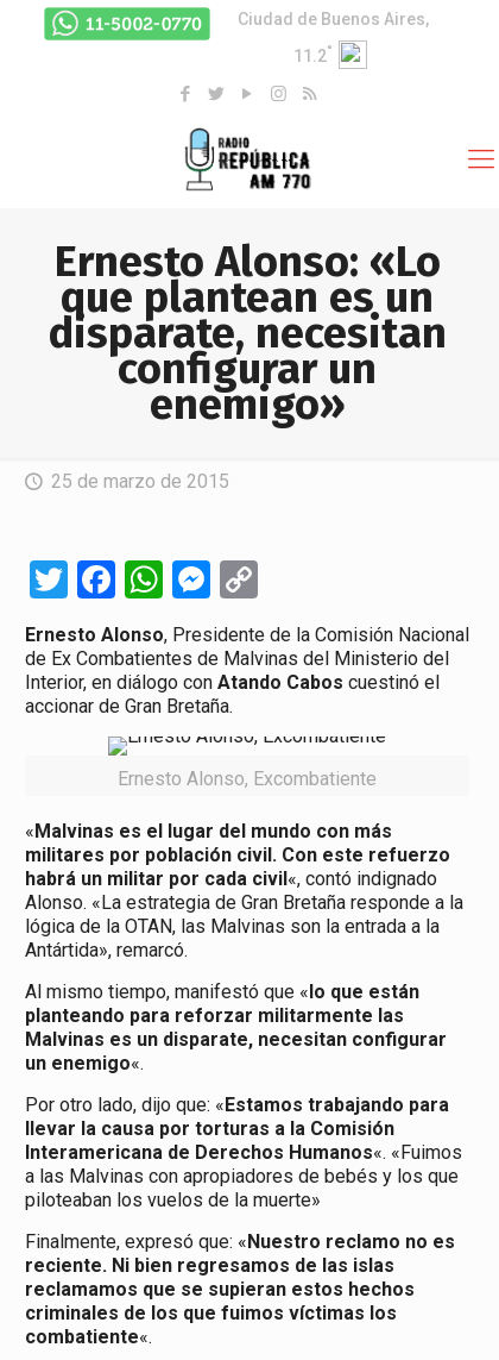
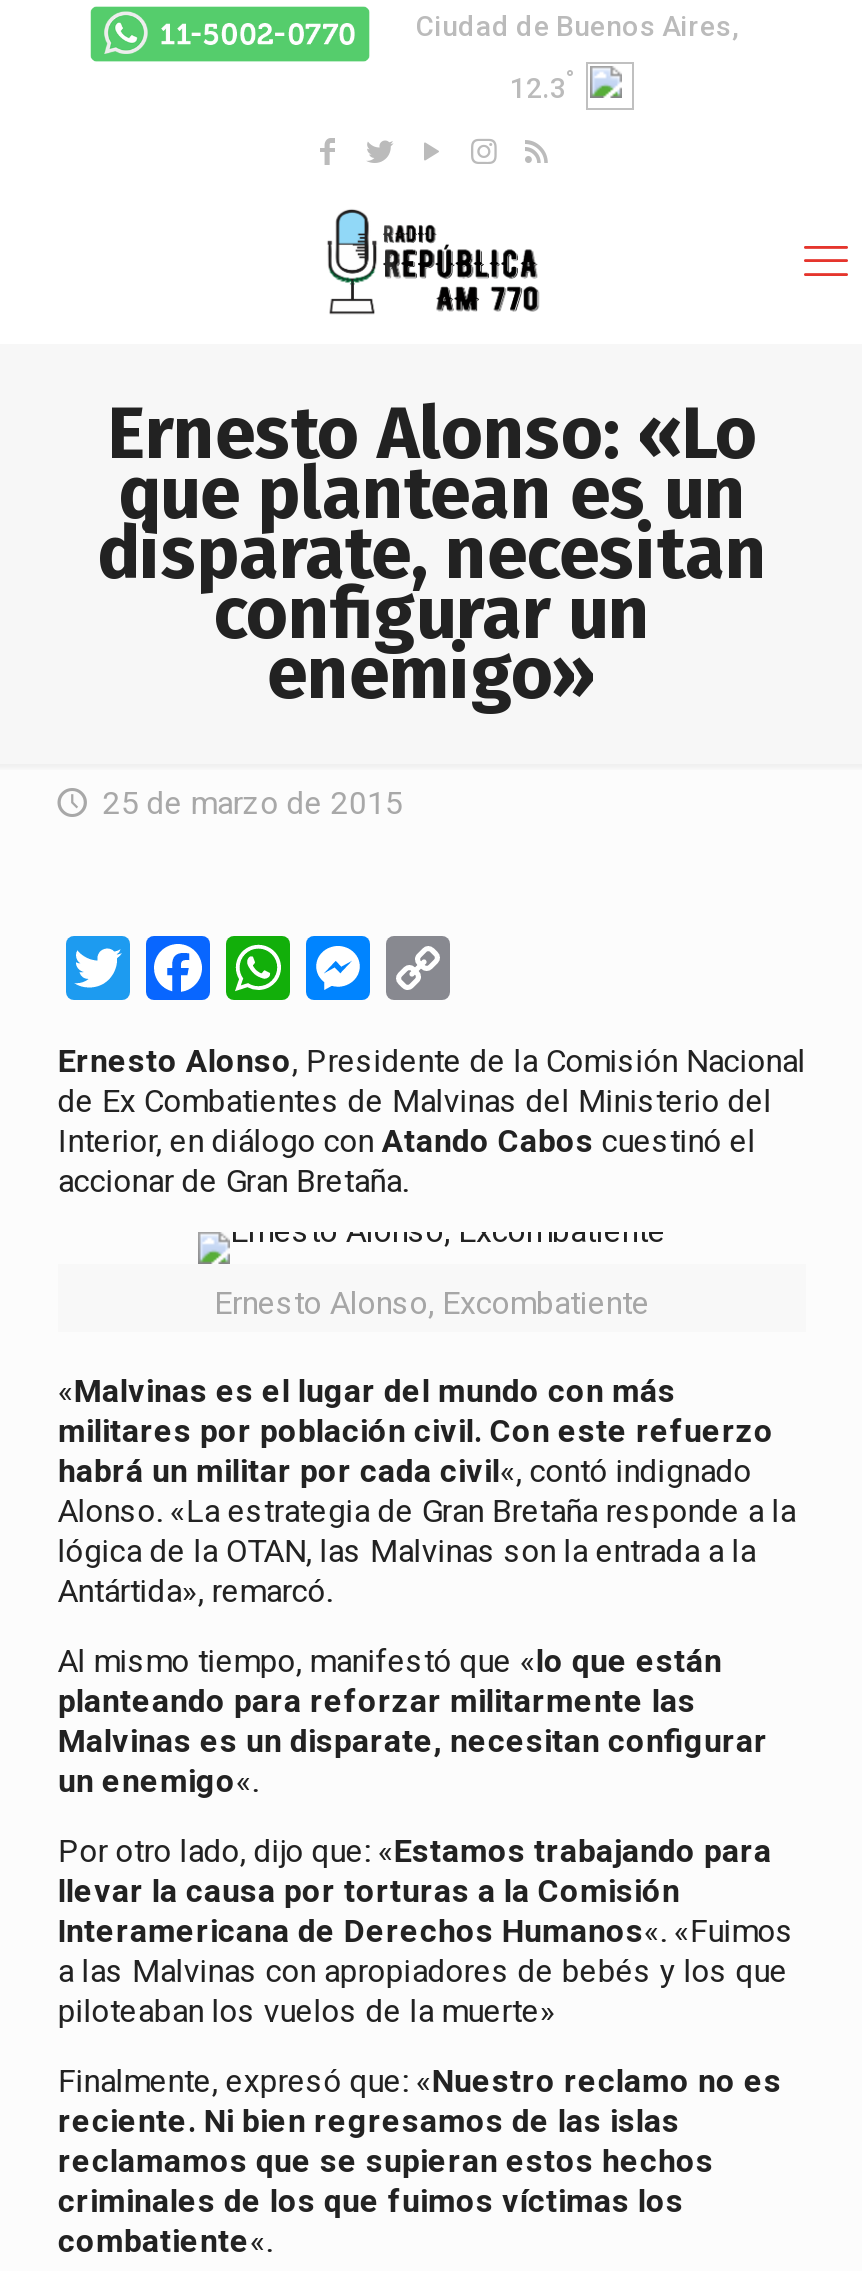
[293,42,333,65] 11.2° -> [510,65,576,104] 12.3°

